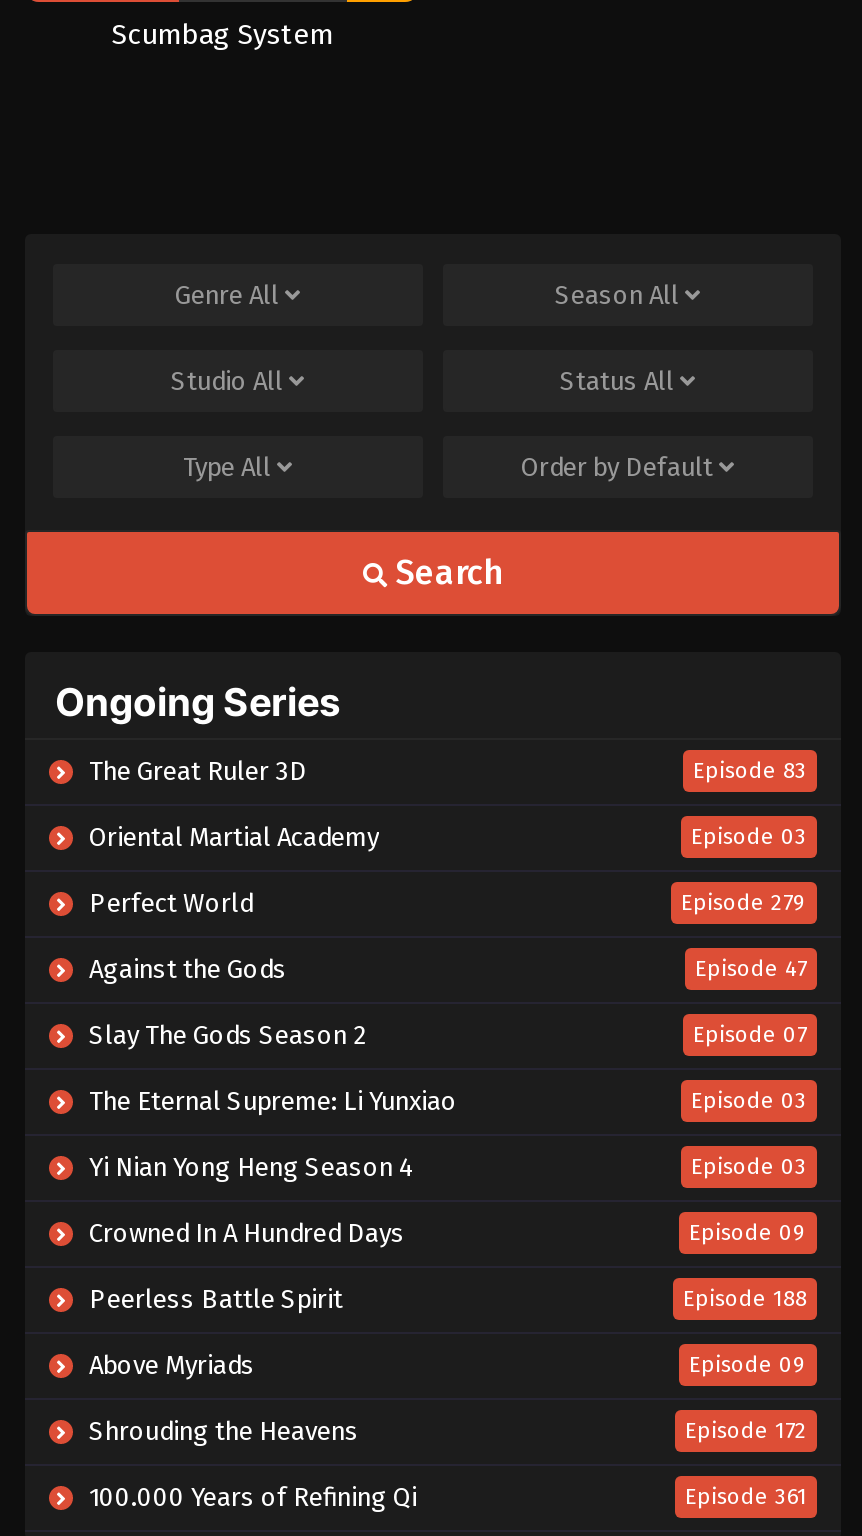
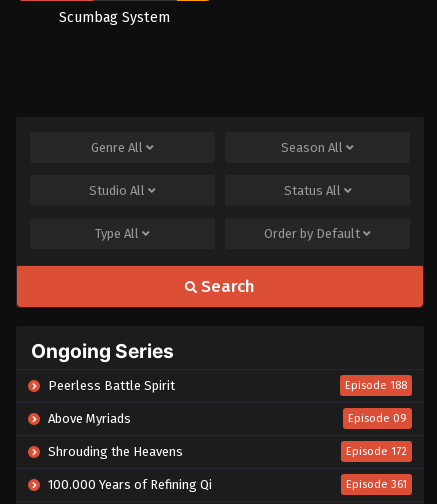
[83,756,807,1248] The Great Ruler 3D | Episode 83 | Oriental Martial Academy | Episode 03 | Perfect World | Episode 279 | Against the Gods | Episode 47 | Slay The Gods Season 2 | Episode 07 | The Eternal Supreme: Li Yunxiao | Episode 03 | Yi Nian Yong Heng Season 4 | Episode 03 | Crowned In A Hundred Days | Episode 09 -> none

